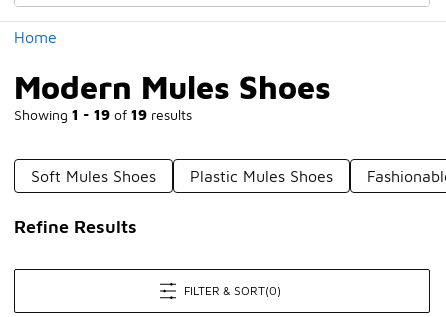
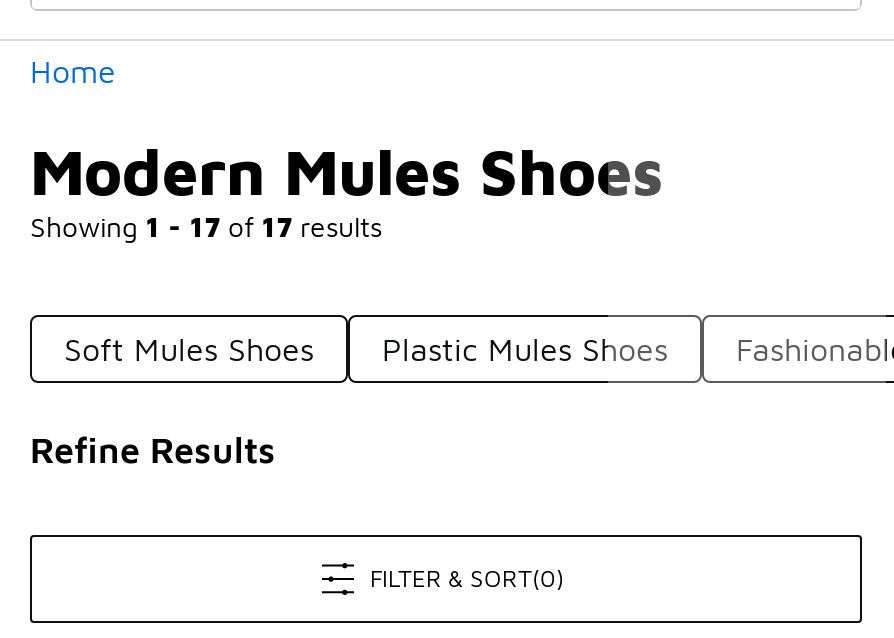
[14,106,192,123] Showing 1 - 19 of 19 results -> [30,209,382,243] Showing 1 - 17 of 17 results

